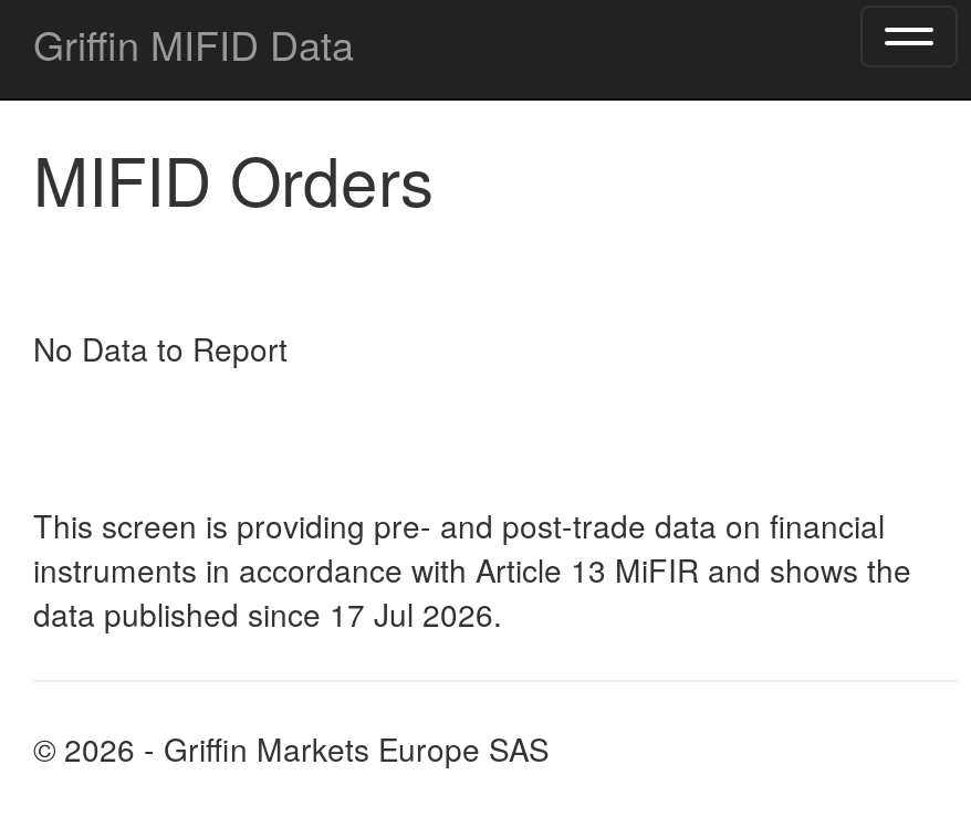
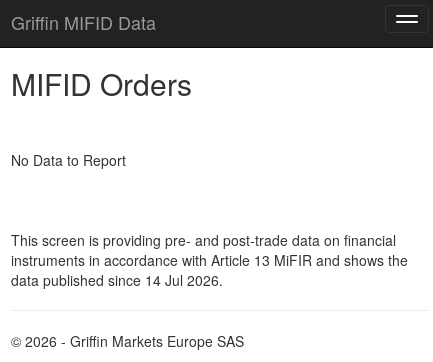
[33,591,502,636] data published since 17 Jul 2026. -> [11,270,223,290] data published since 14 Jul 2026.

